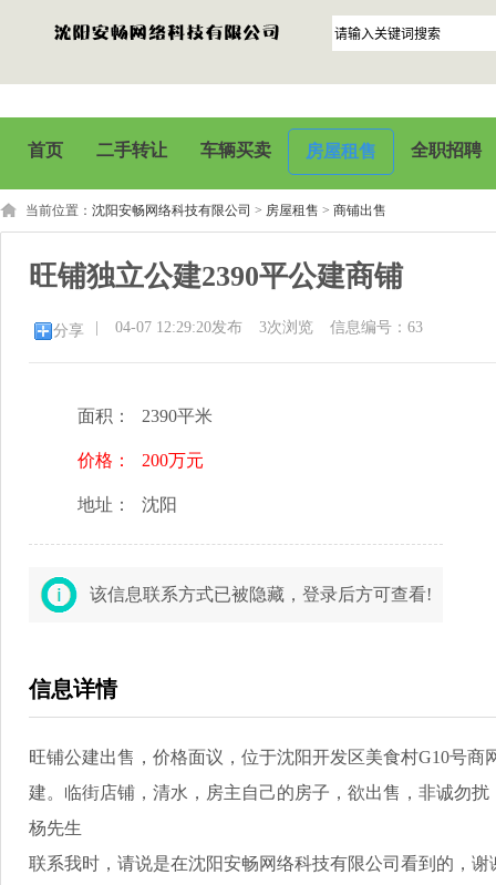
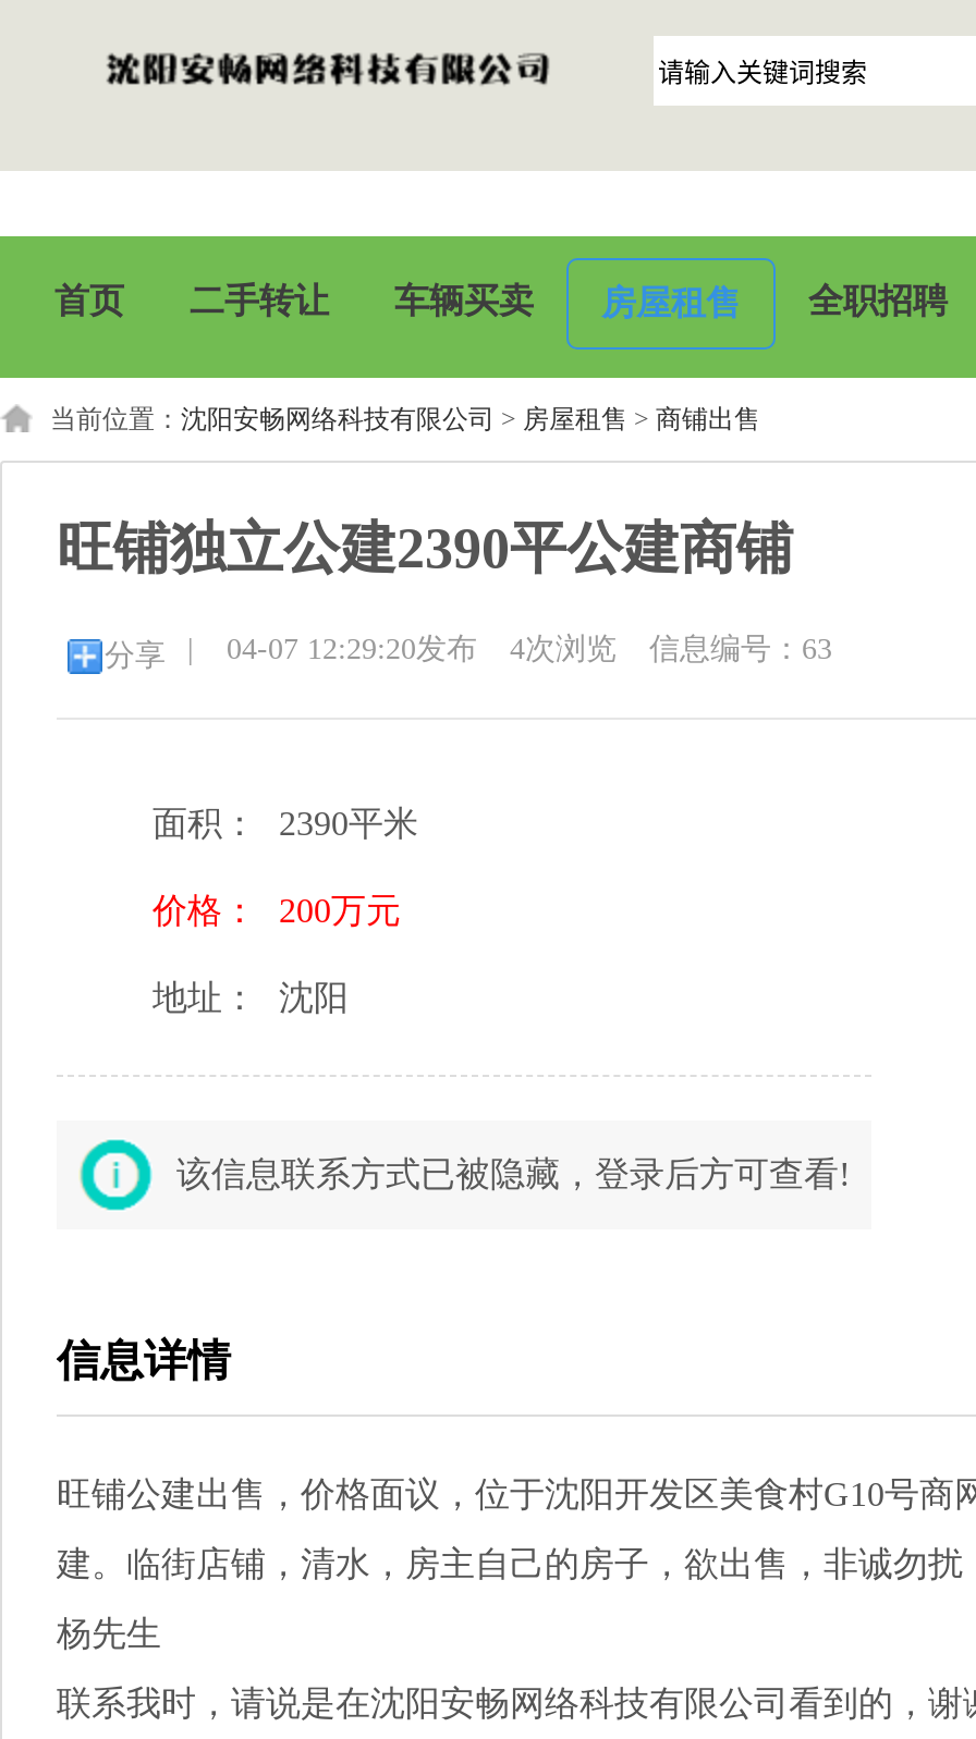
[259,319,313,336] 3次浏览 -> [510,633,617,665] 4次浏览

